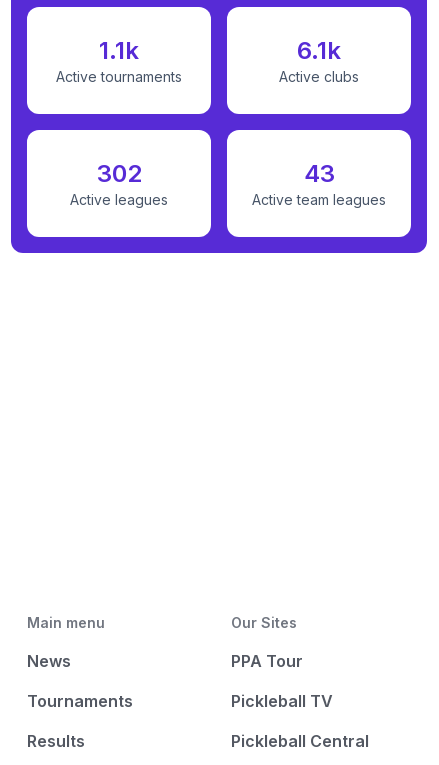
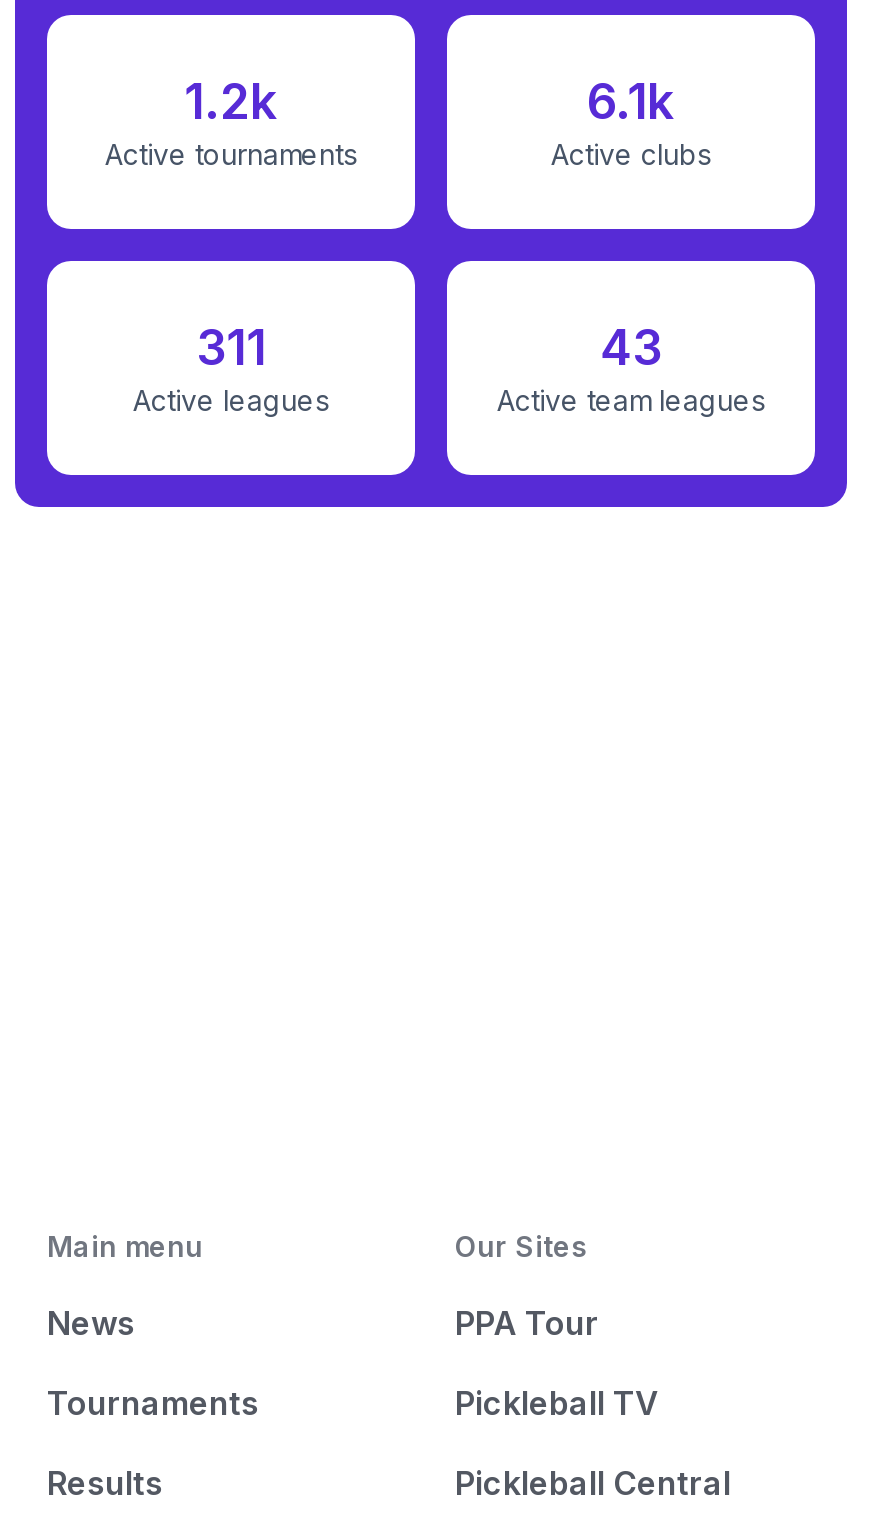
[99,36,139,65] 1.1k -> [184,73,278,131] 1.2k
[96,159,141,188] 302 -> [196,319,266,377] 311

